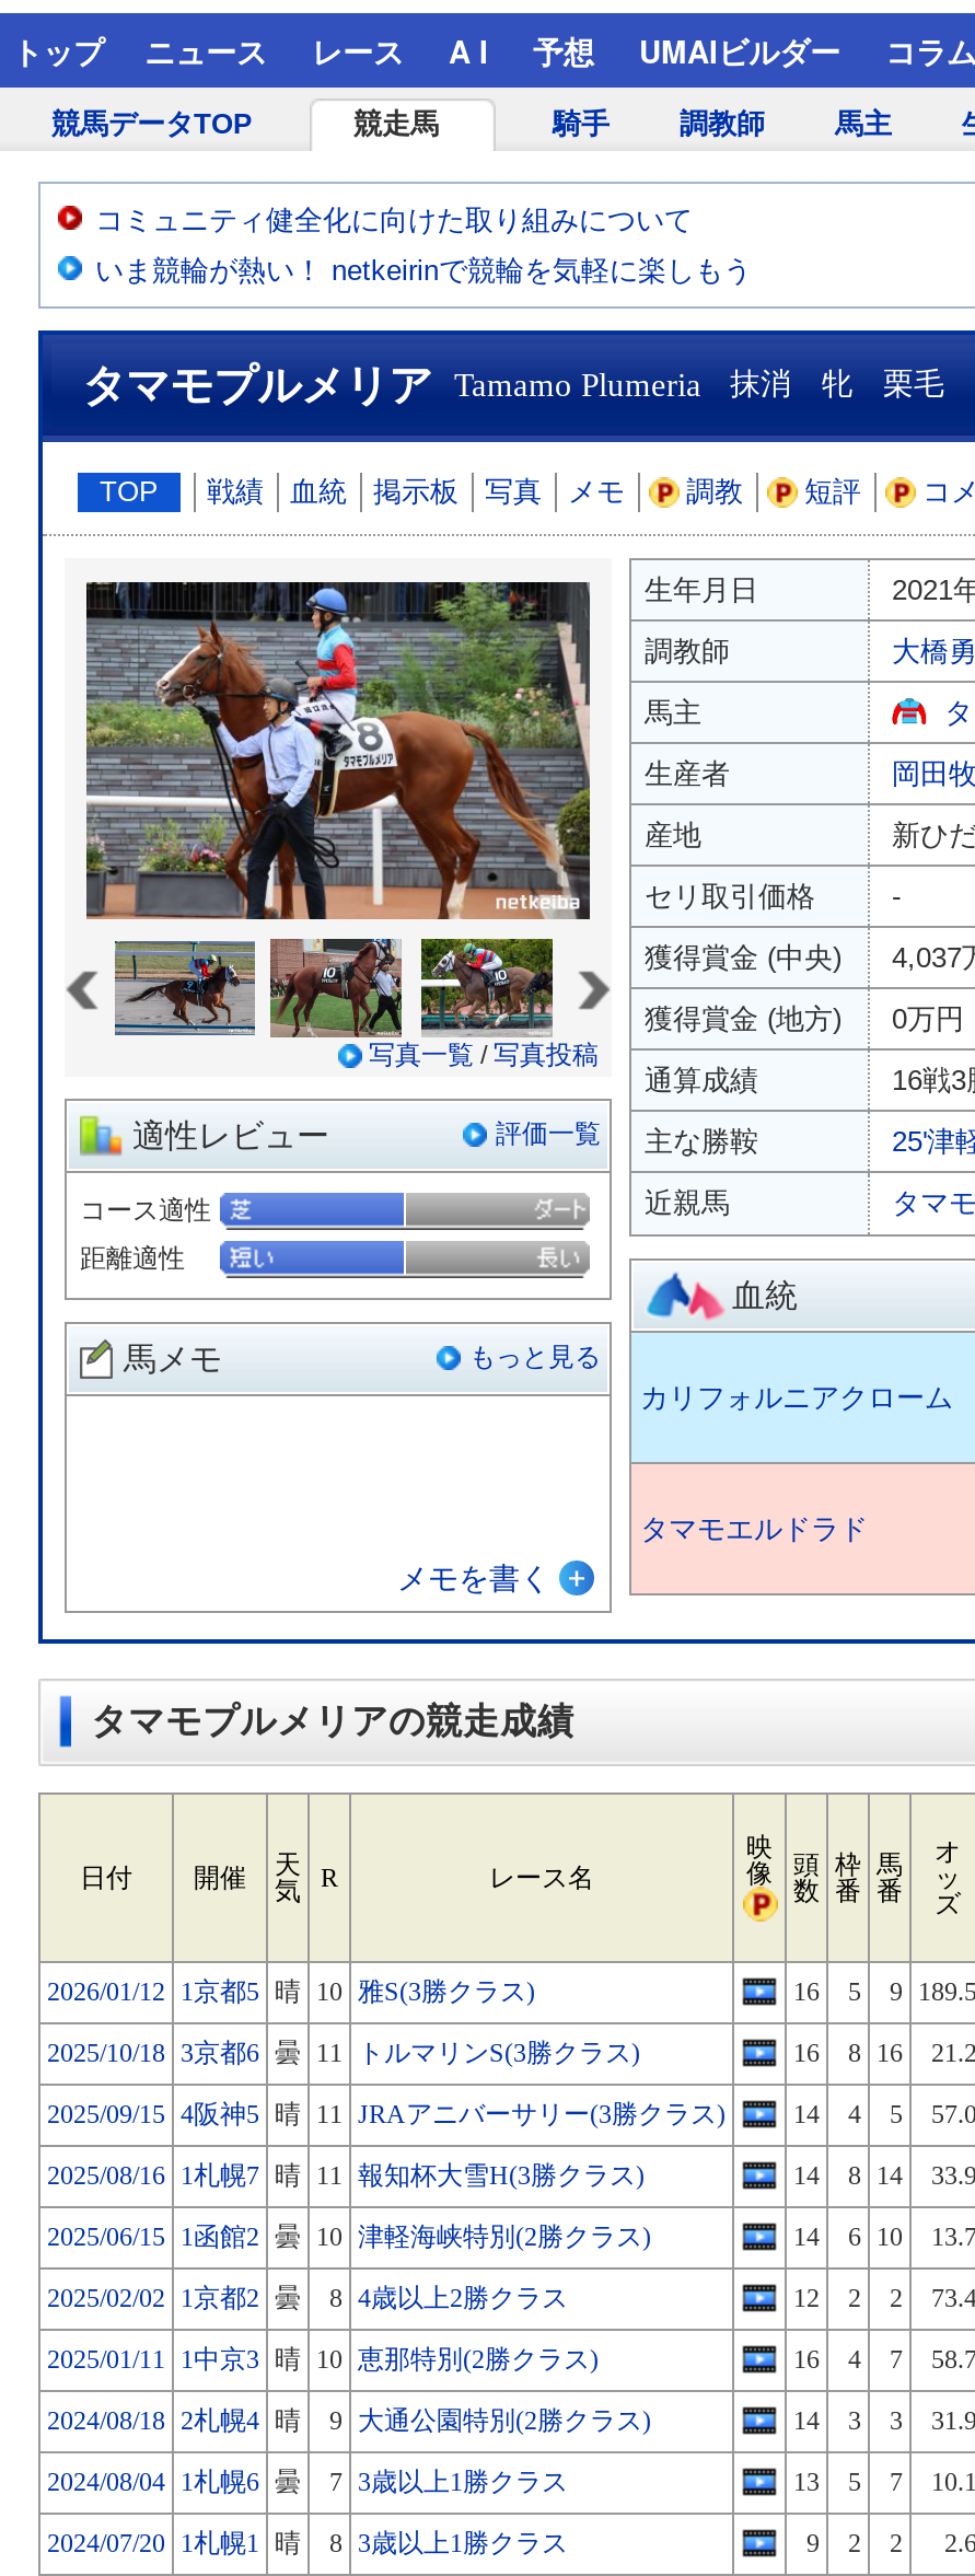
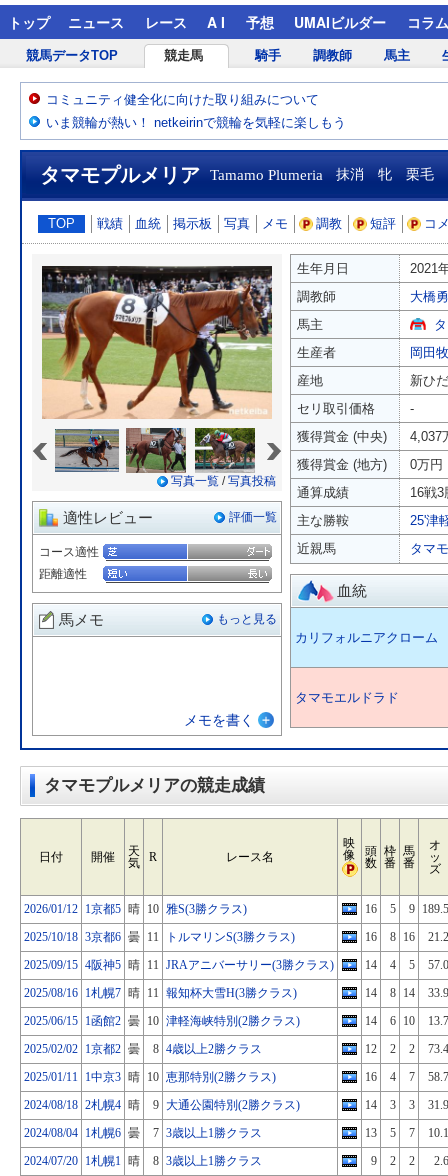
[84,580,592,921] [image] -> [42,265,273,419] [image]

